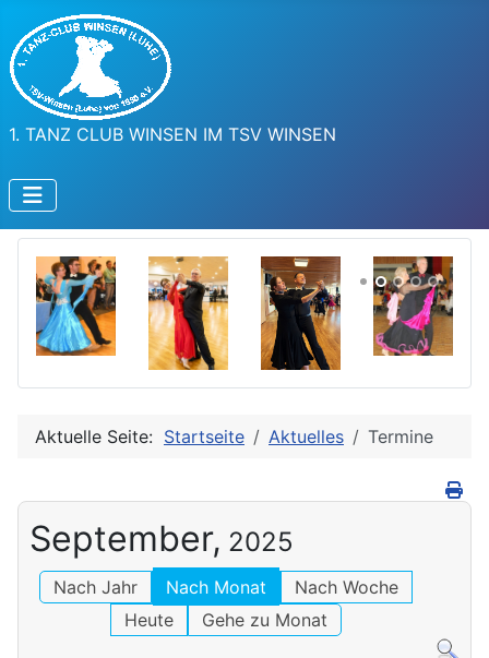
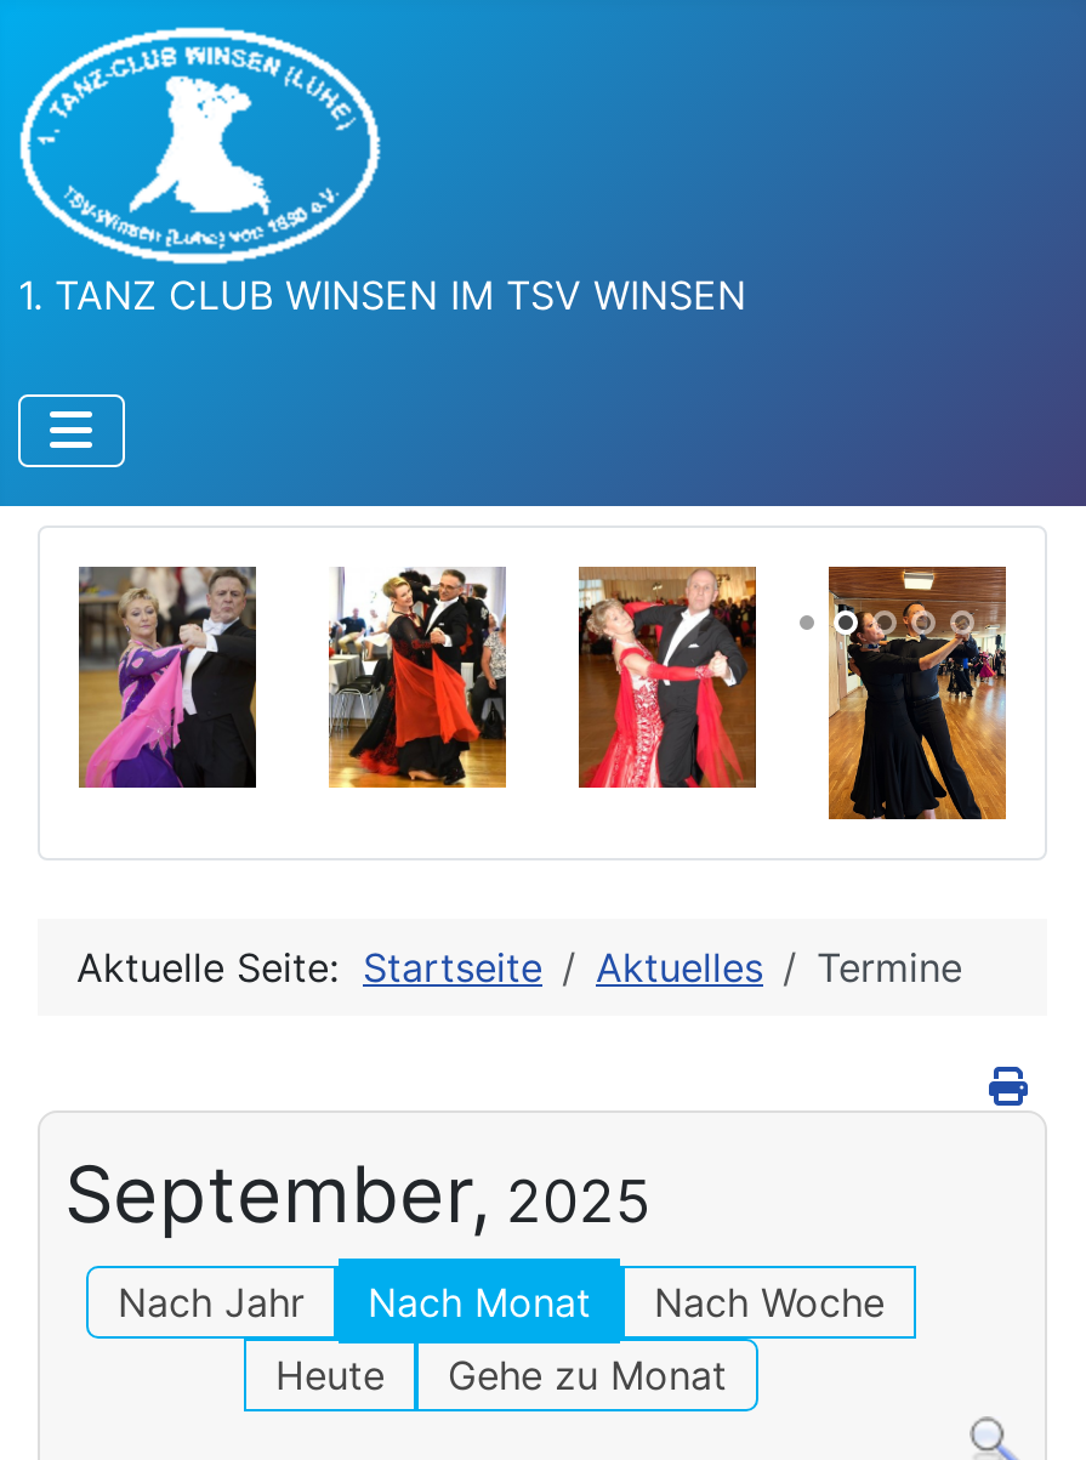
[35,255,117,357] [image] -> [76,564,258,790] [image]
[147,255,229,371] [image] -> [326,567,508,819] [image]
[260,256,342,371] [image] -> [576,567,758,819] [image]
[372,256,453,370] [image] -> [826,567,1008,822] [image]

